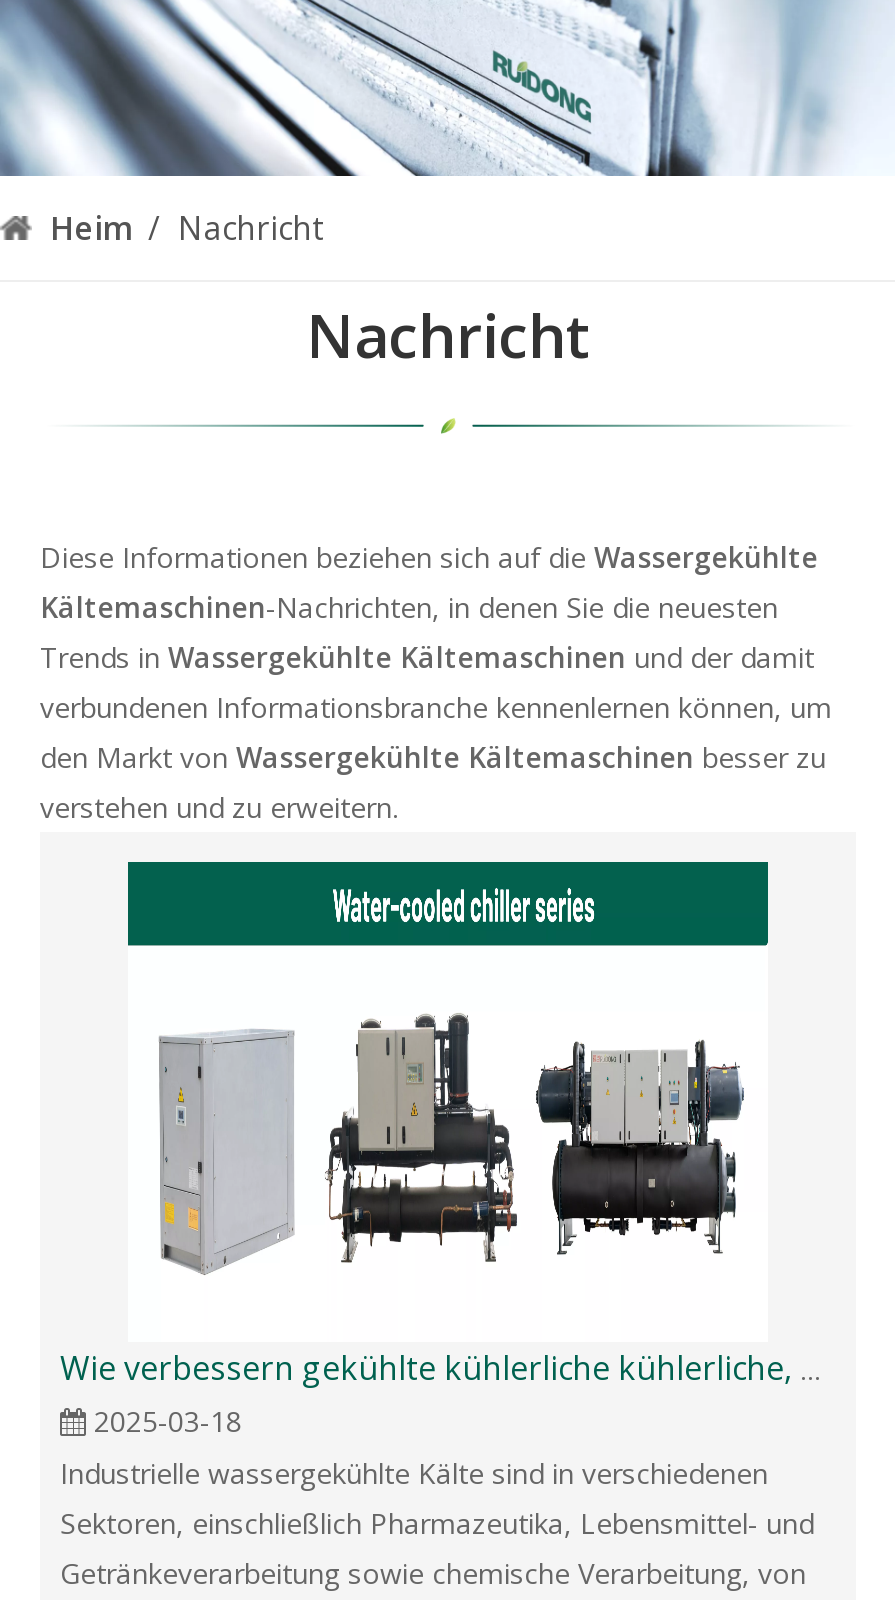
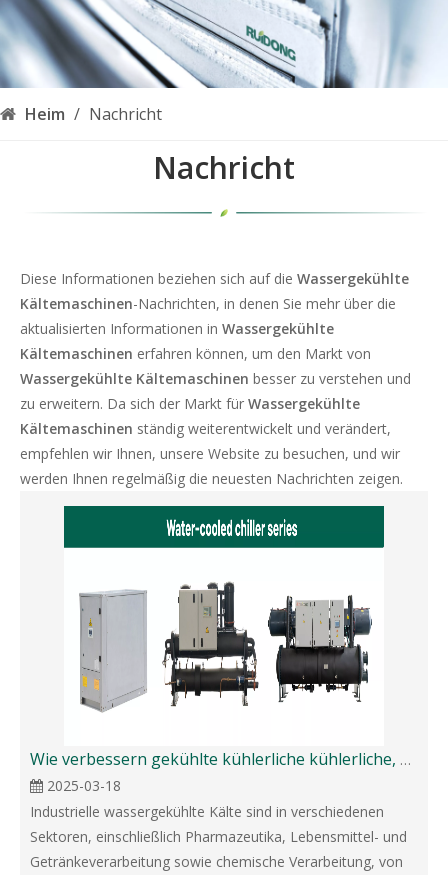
[40,587,832,825] Kältemaschinen-Nachrichten, in denen Sie die neuesten | Trends in Wassergekühlte Kältemaschinen und der damit | verbundenen Informationsbranche kennenlernen können, um | den Markt von Wassergekühlte Kältemaschinen besser zu | verstehen und zu erweitern. -> [20,293,411,487] Kältemaschinen-Nachrichten, in denen Sie mehr über die | aktualisierten Informationen in Wassergekühlte | Kältemaschinen erfahren können, um den Markt von | Wassergekühlte Kältemaschinen besser zu verstehen und | zu erweitern. Da sich der Markt für Wassergekühlte | Kältemaschinen ständig weiterentwickelt und verändert, | empfehlen wir Ihnen, unsere Website zu besuchen, und wir | werden Ihnen regelmäßig die neuesten Nachrichten zeigen.

